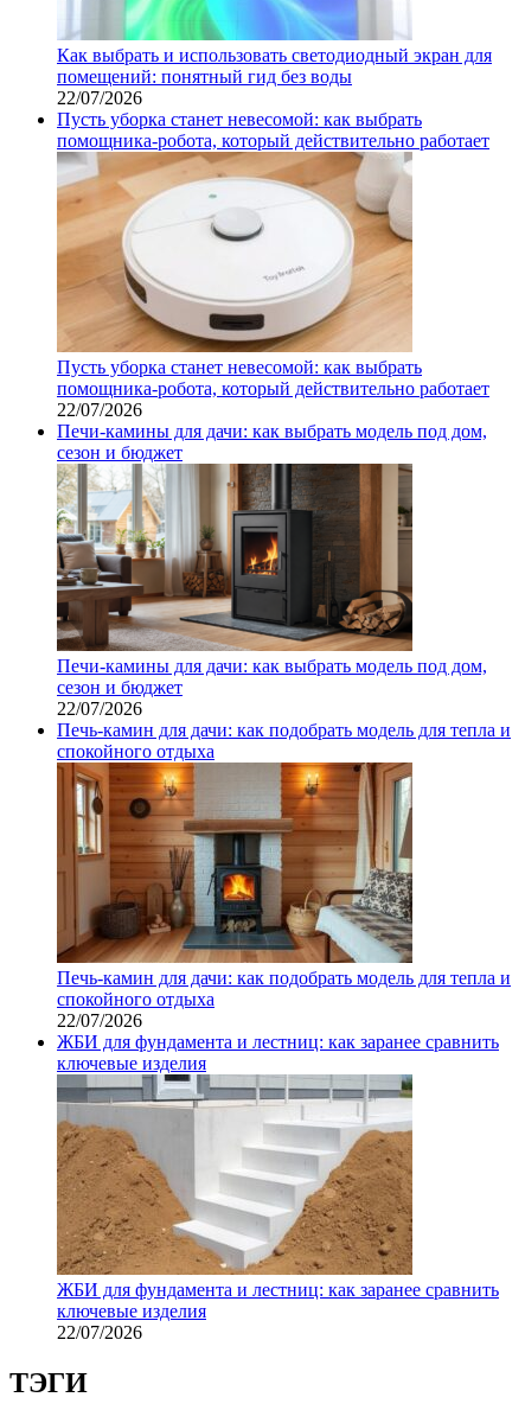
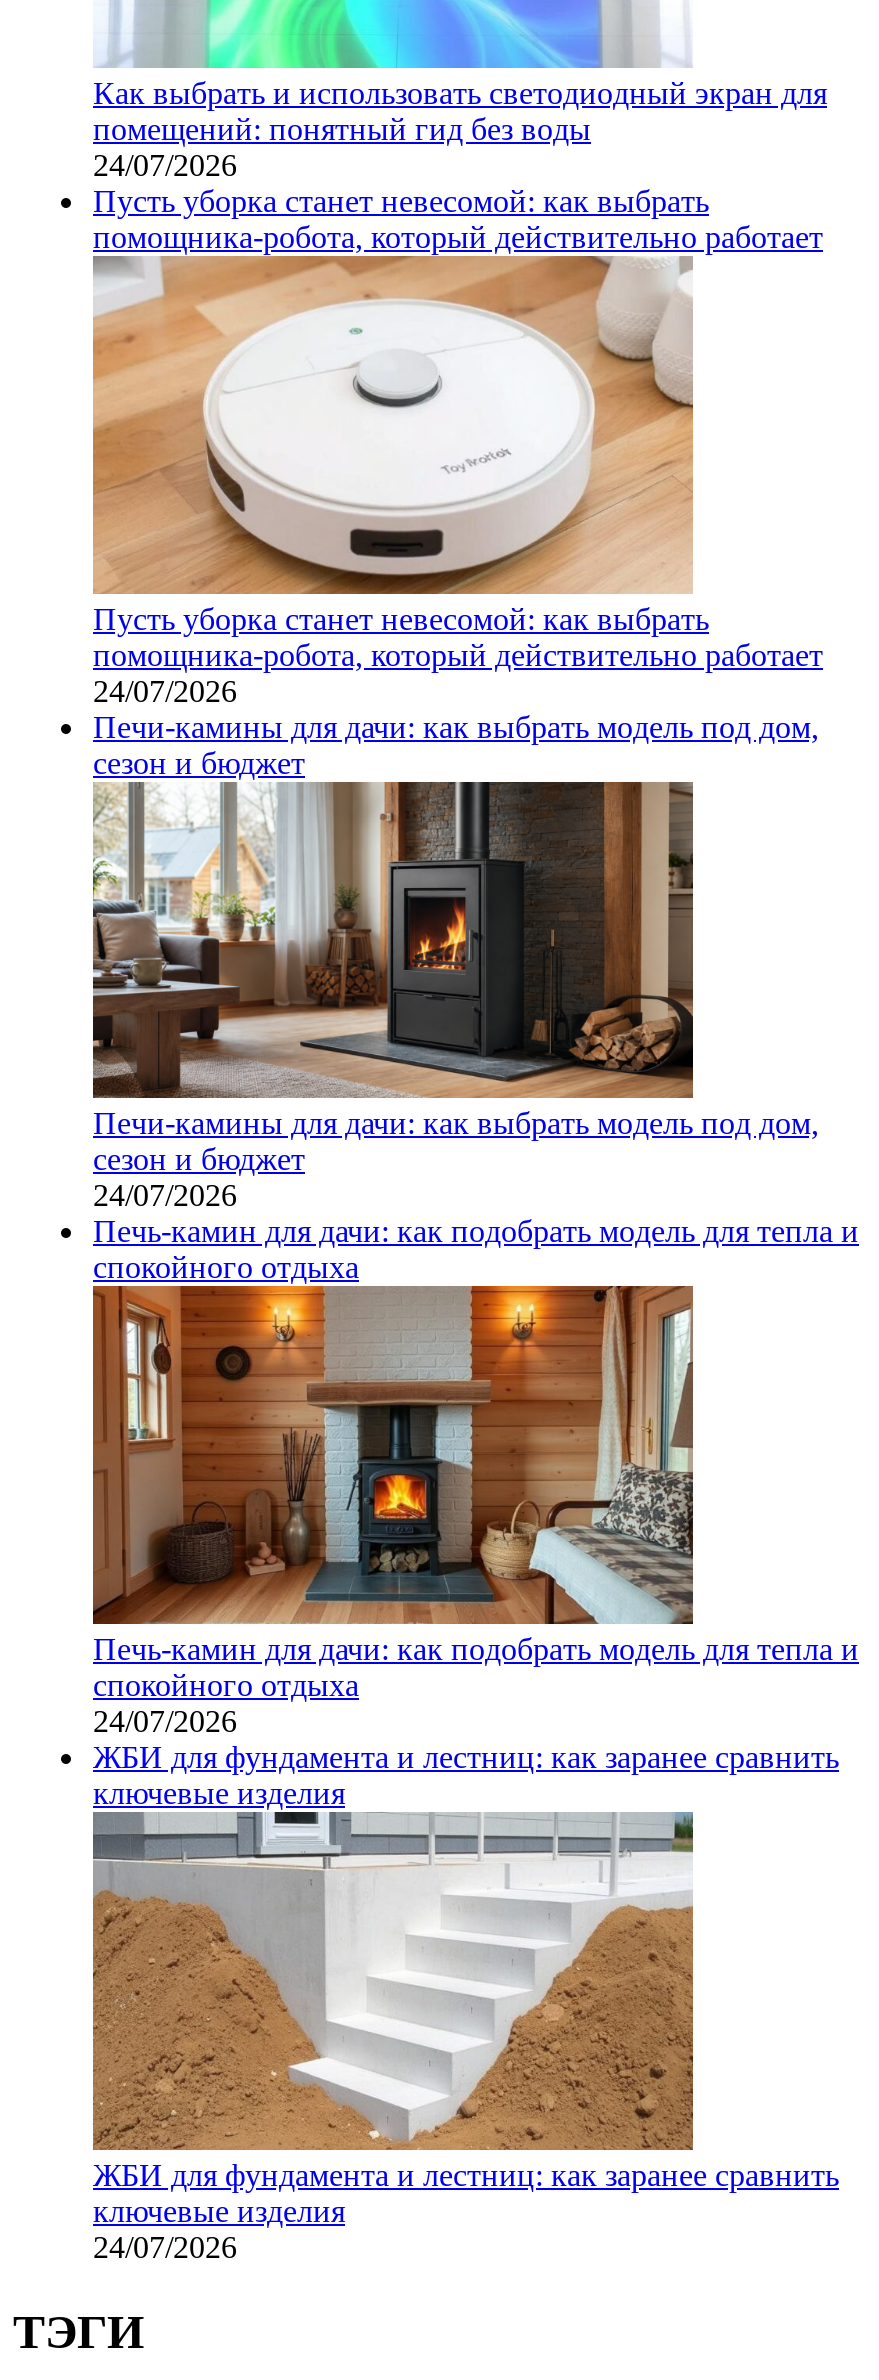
[57,88,142,108] 22/07/2026 -> [93,148,237,182] 24/07/2026
[57,399,142,420] 22/07/2026 -> [93,674,237,708] 24/07/2026
[57,698,142,718] 22/07/2026 -> [93,1178,237,1212] 24/07/2026
[57,1010,142,1030] 22/07/2026 -> [93,1704,237,1738] 24/07/2026
[57,1322,142,1342] 22/07/2026 -> [93,2230,237,2264] 24/07/2026

